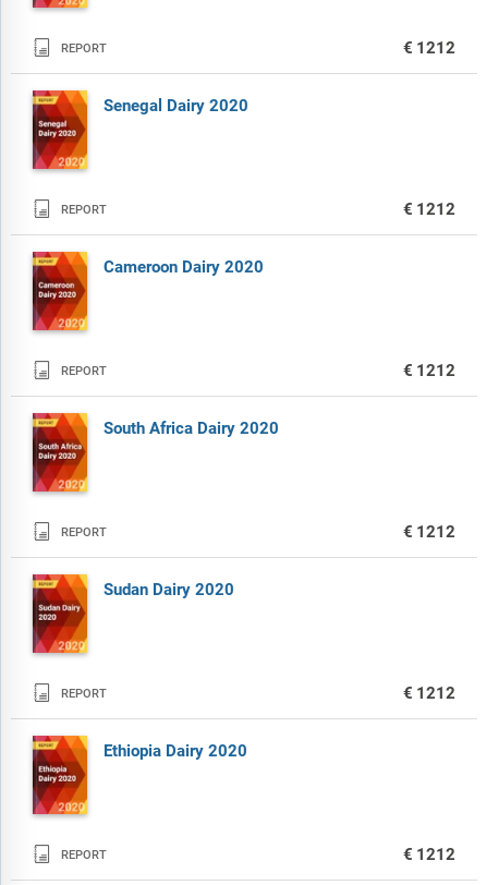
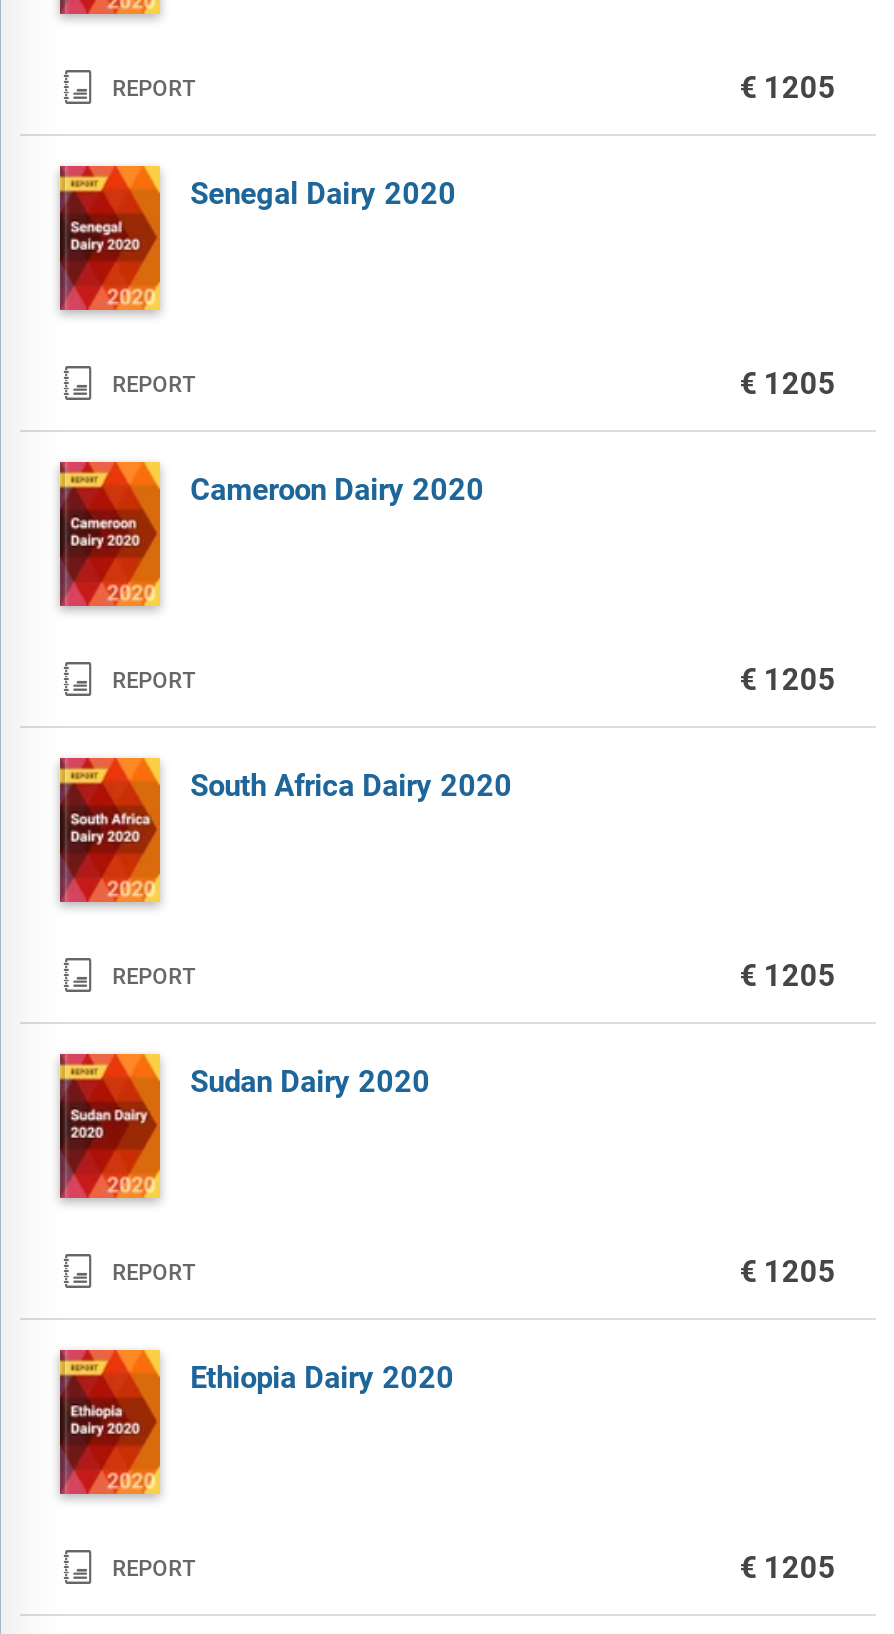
[416,38,455,58] €1212 -> [764,70,836,106] €1205
[416,199,455,219] €1212 -> [764,366,836,402] €1205
[416,361,455,380] €1212 -> [764,662,836,698] €1205
[416,522,455,542] €1212 -> [764,958,836,994] €1205
[416,683,455,703] €1212 -> [764,1254,836,1290] €1205
[416,845,455,864] €1212 -> [764,1550,836,1586] €1205

